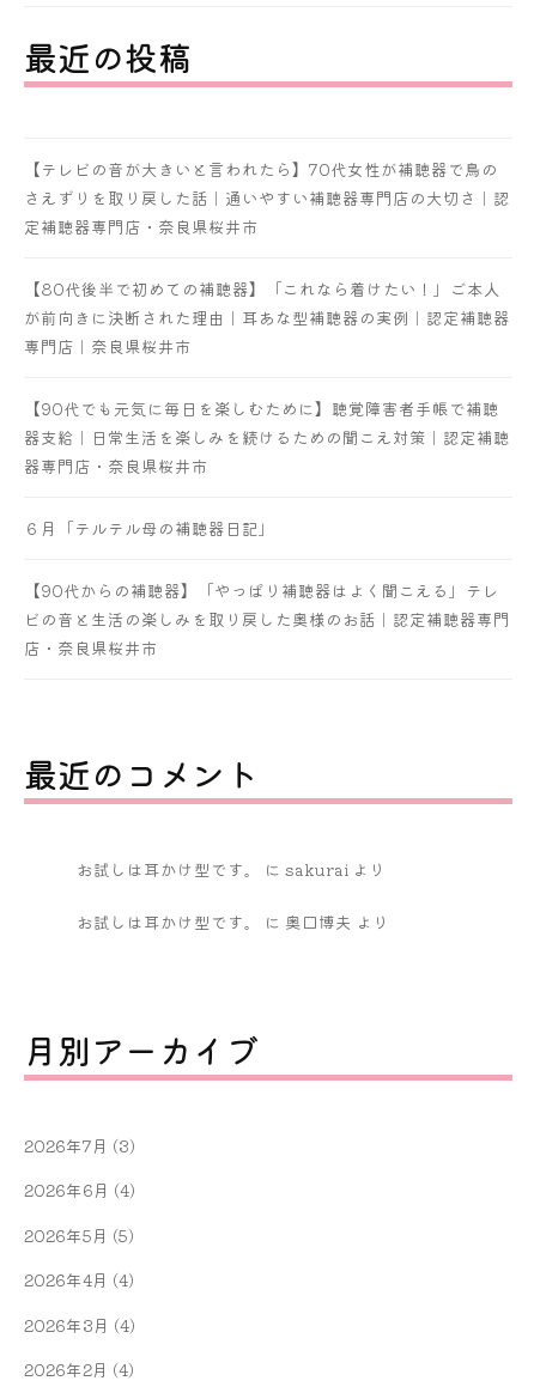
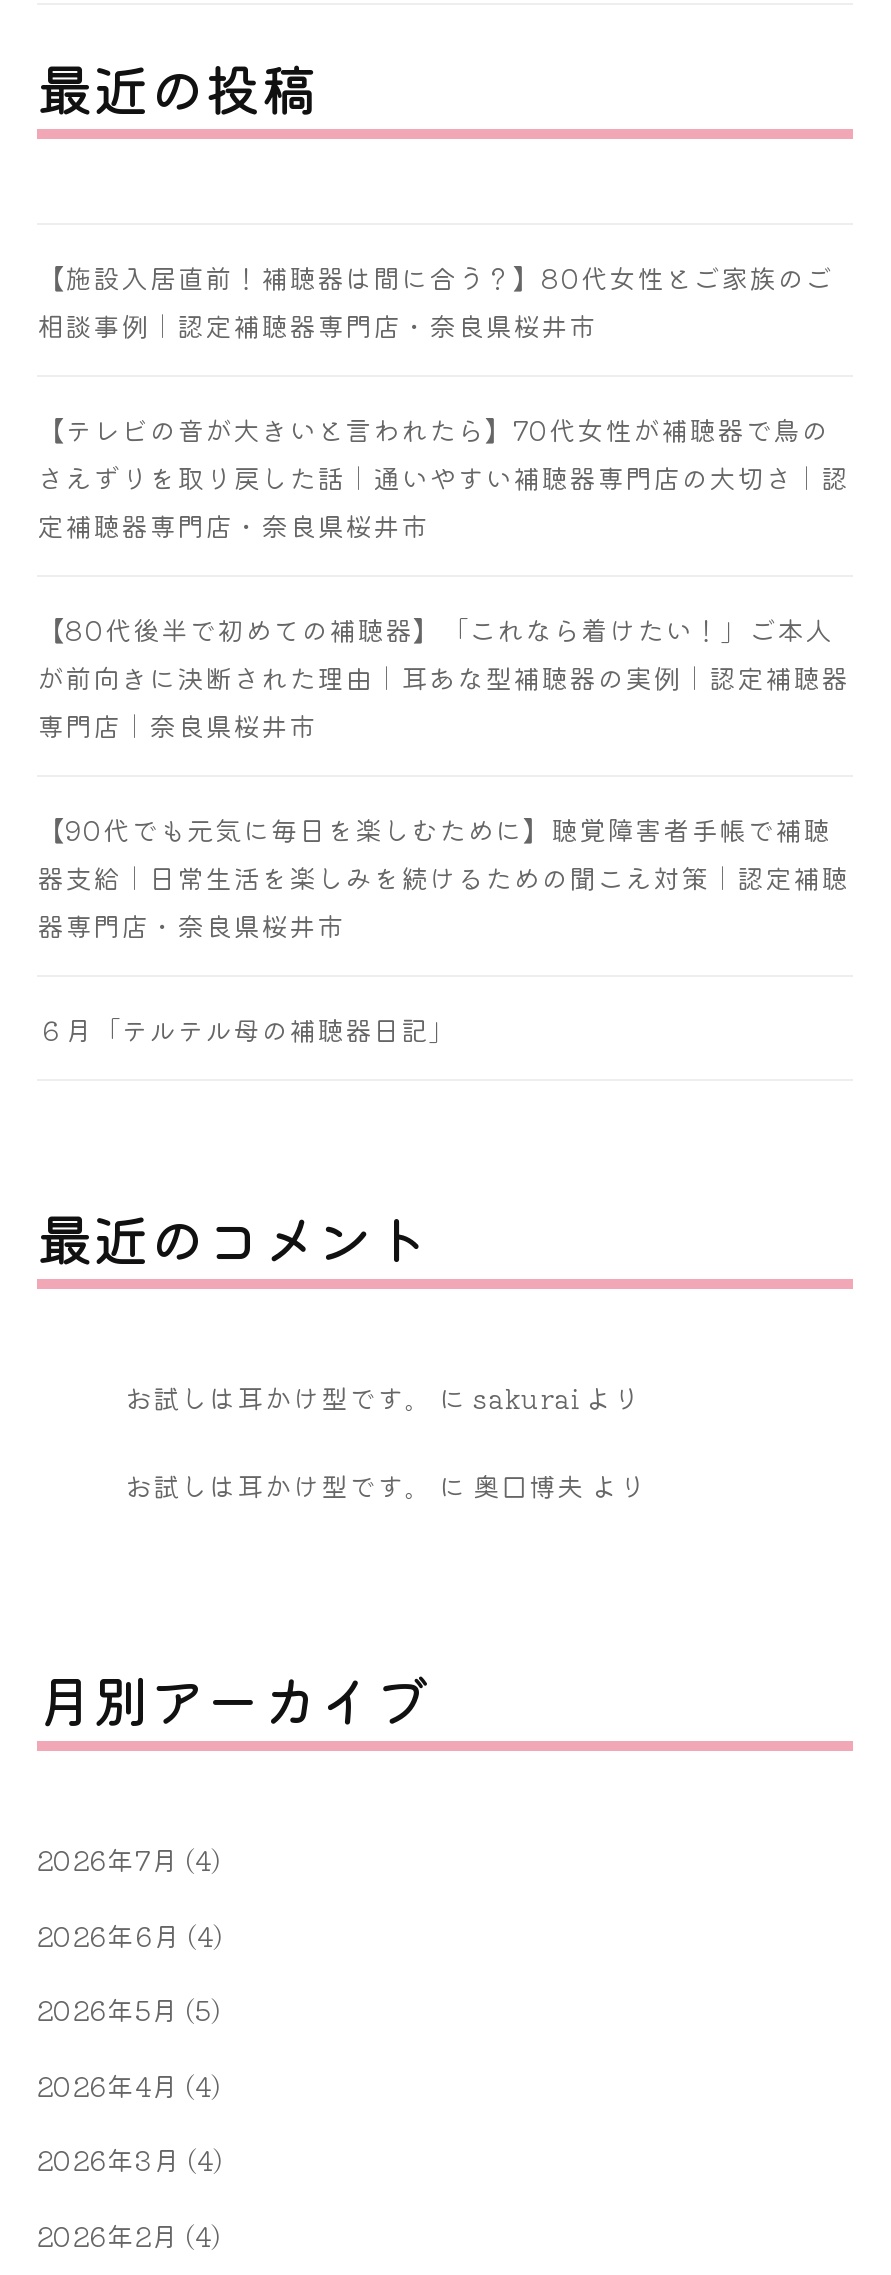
none -> [37,257,833,345] 【施設入居直前！補聴器は間に合う？】80代女性とご家族のご | 相談事例｜認定補聴器専門店・奈良県桜井市
moved [24,157,510,540] -> [37,409,849,1049]: 【テレビの音が大きいと言われたら】70代女性が補聴器で鳥の | さえずりを取り戻した話｜通いやすい補聴器専門店の大切さ｜認 | 定補聴器専門店・奈良県桜井市 | ... | 器専門店・奈良県桜井市 | ６月「テルテル母の補聴器日記」
[24,578,510,660] 【90代からの補聴器】「やっぱり補聴器はよく聞こえる」テレ | ビの音と生活の楽しみを取り戻した奥様のお話｜認定補聴器専門 | 店・奈良県桜井市 -> none
[24,1133,135,1157] 2026年7月(3) -> [37,1840,221,1880] 2026年7月(4)

